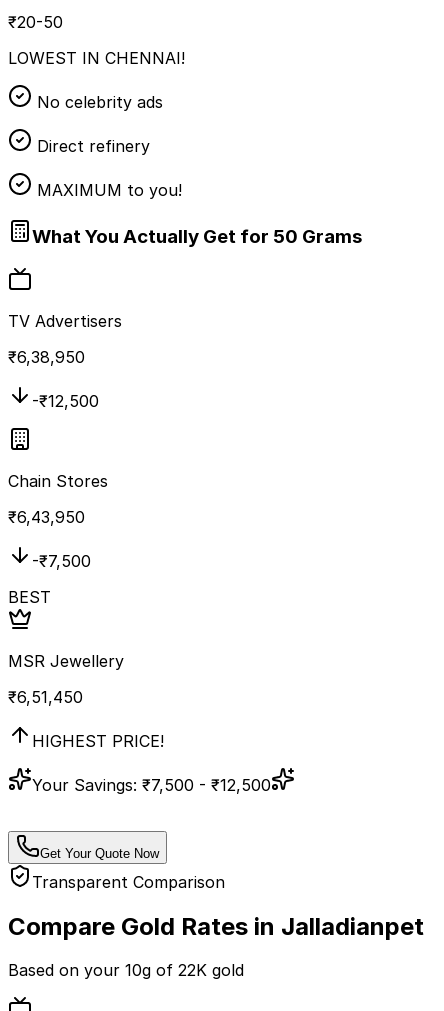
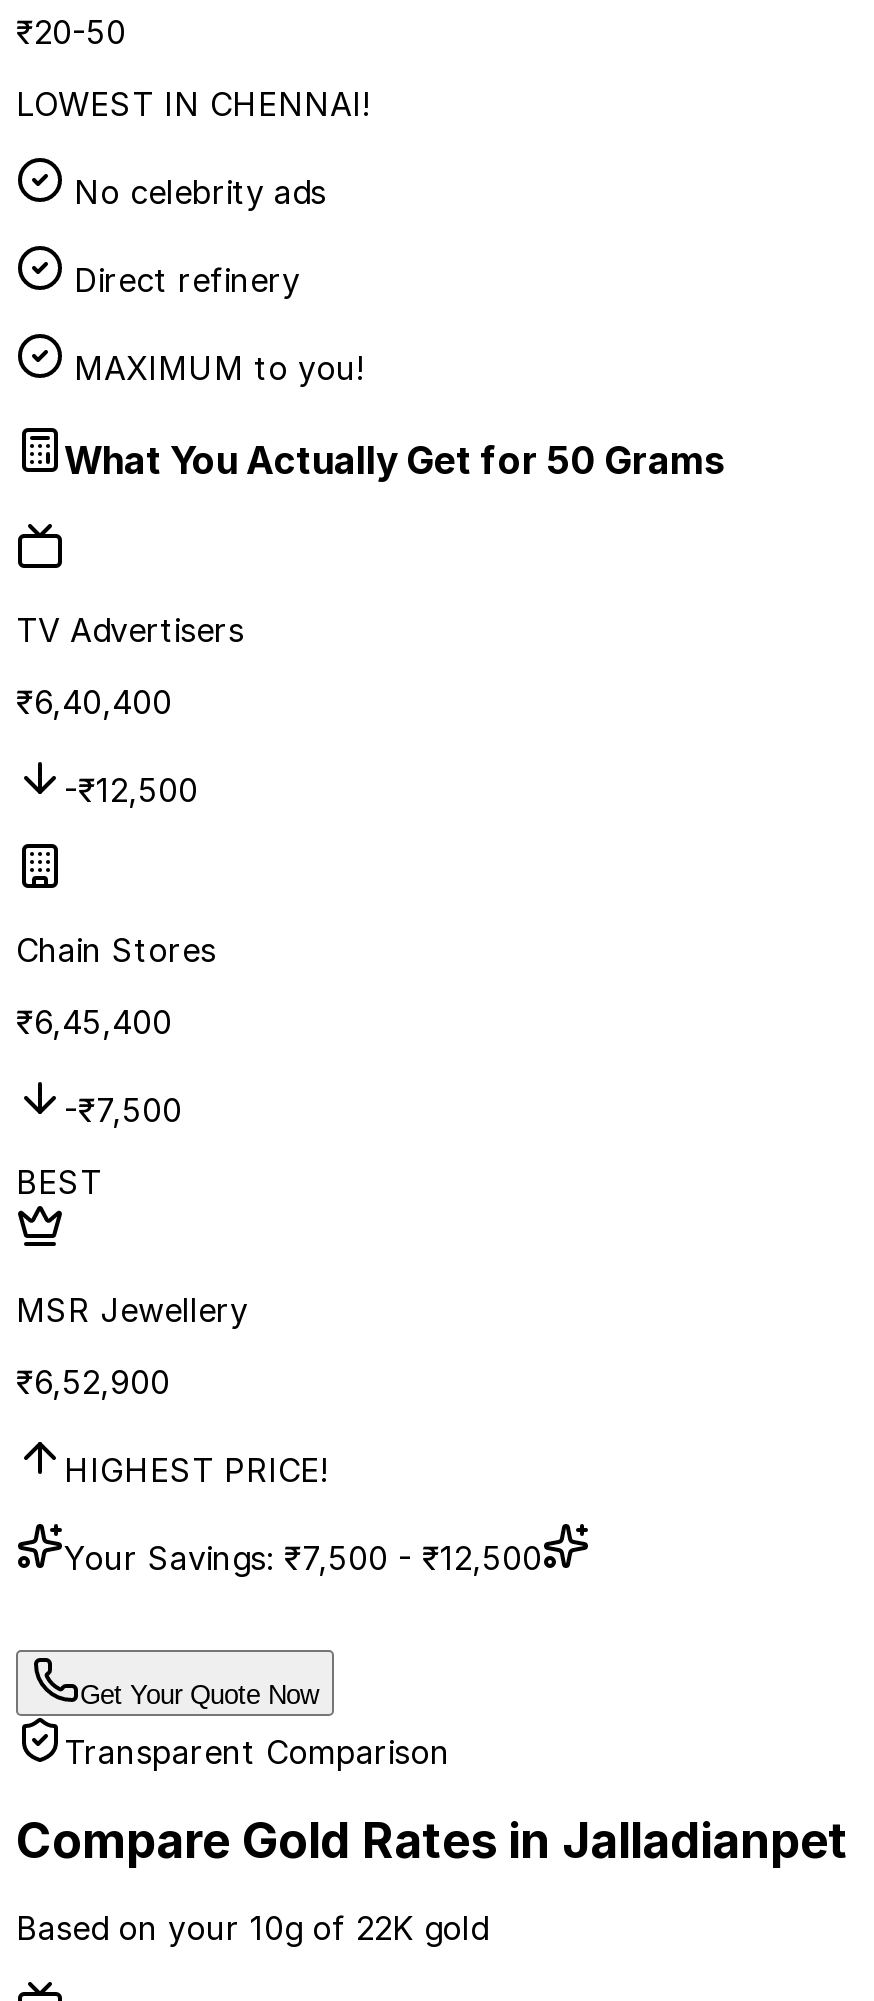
[8,347,85,367] ₹6,38,950 -> [16,681,172,721] ₹6,40,400
[8,507,85,527] ₹6,43,950 -> [16,1001,172,1041] ₹6,45,400
[8,687,83,707] ₹6,51,450 -> [16,1361,170,1401] ₹6,52,900

